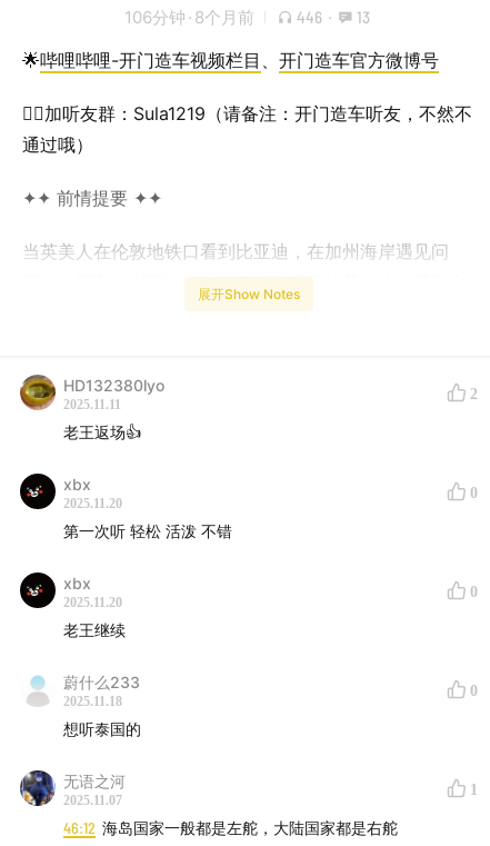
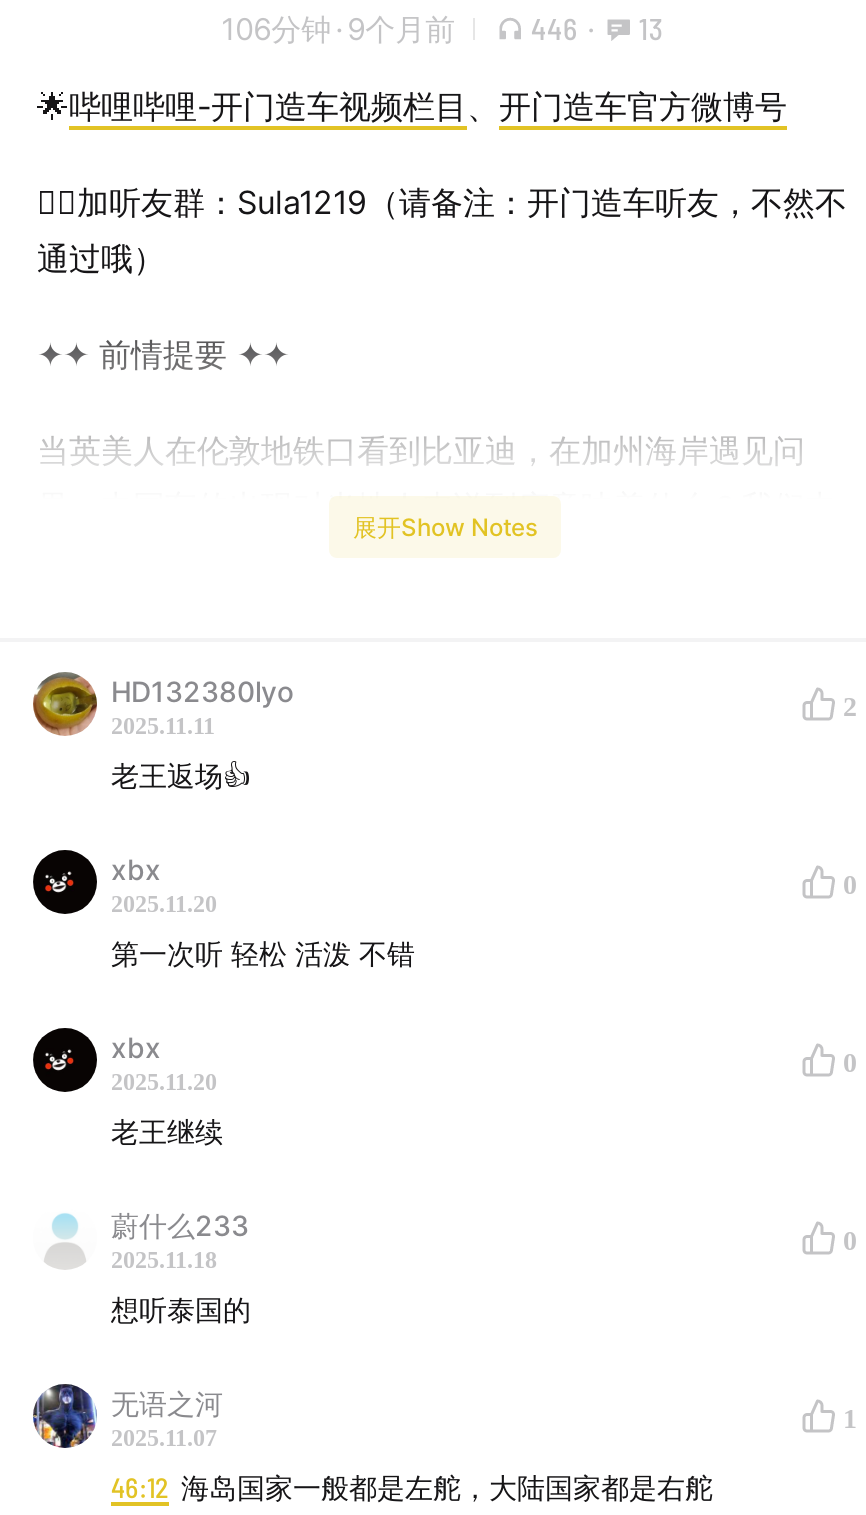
[125,7,370,28] 106分钟 · 8个月前 446 · 13 -> [221,10,663,48] 106分钟 · 9个月前 446 · 13

